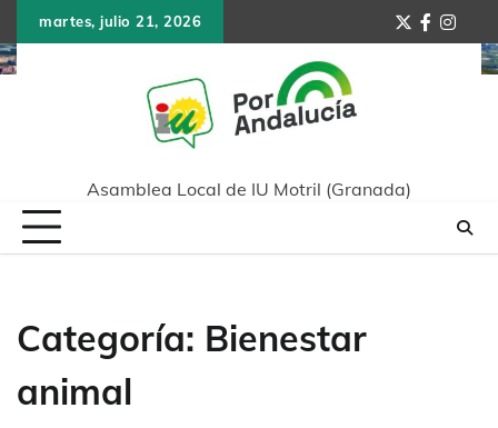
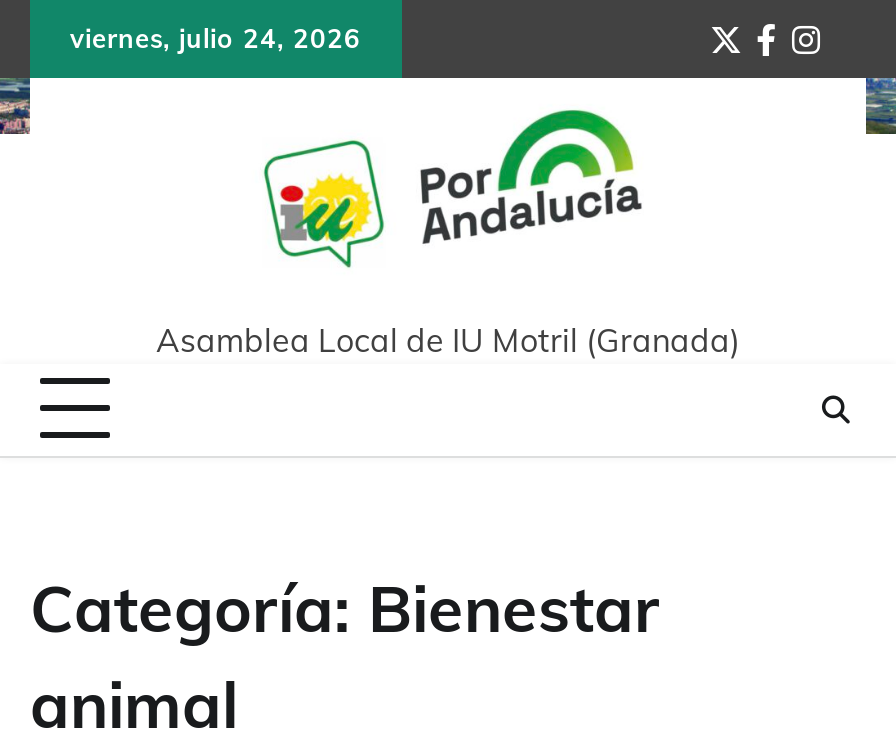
[39,12,201,30] martes, julio 21, 2026 -> [70,22,361,54] viernes, julio 24, 2026

